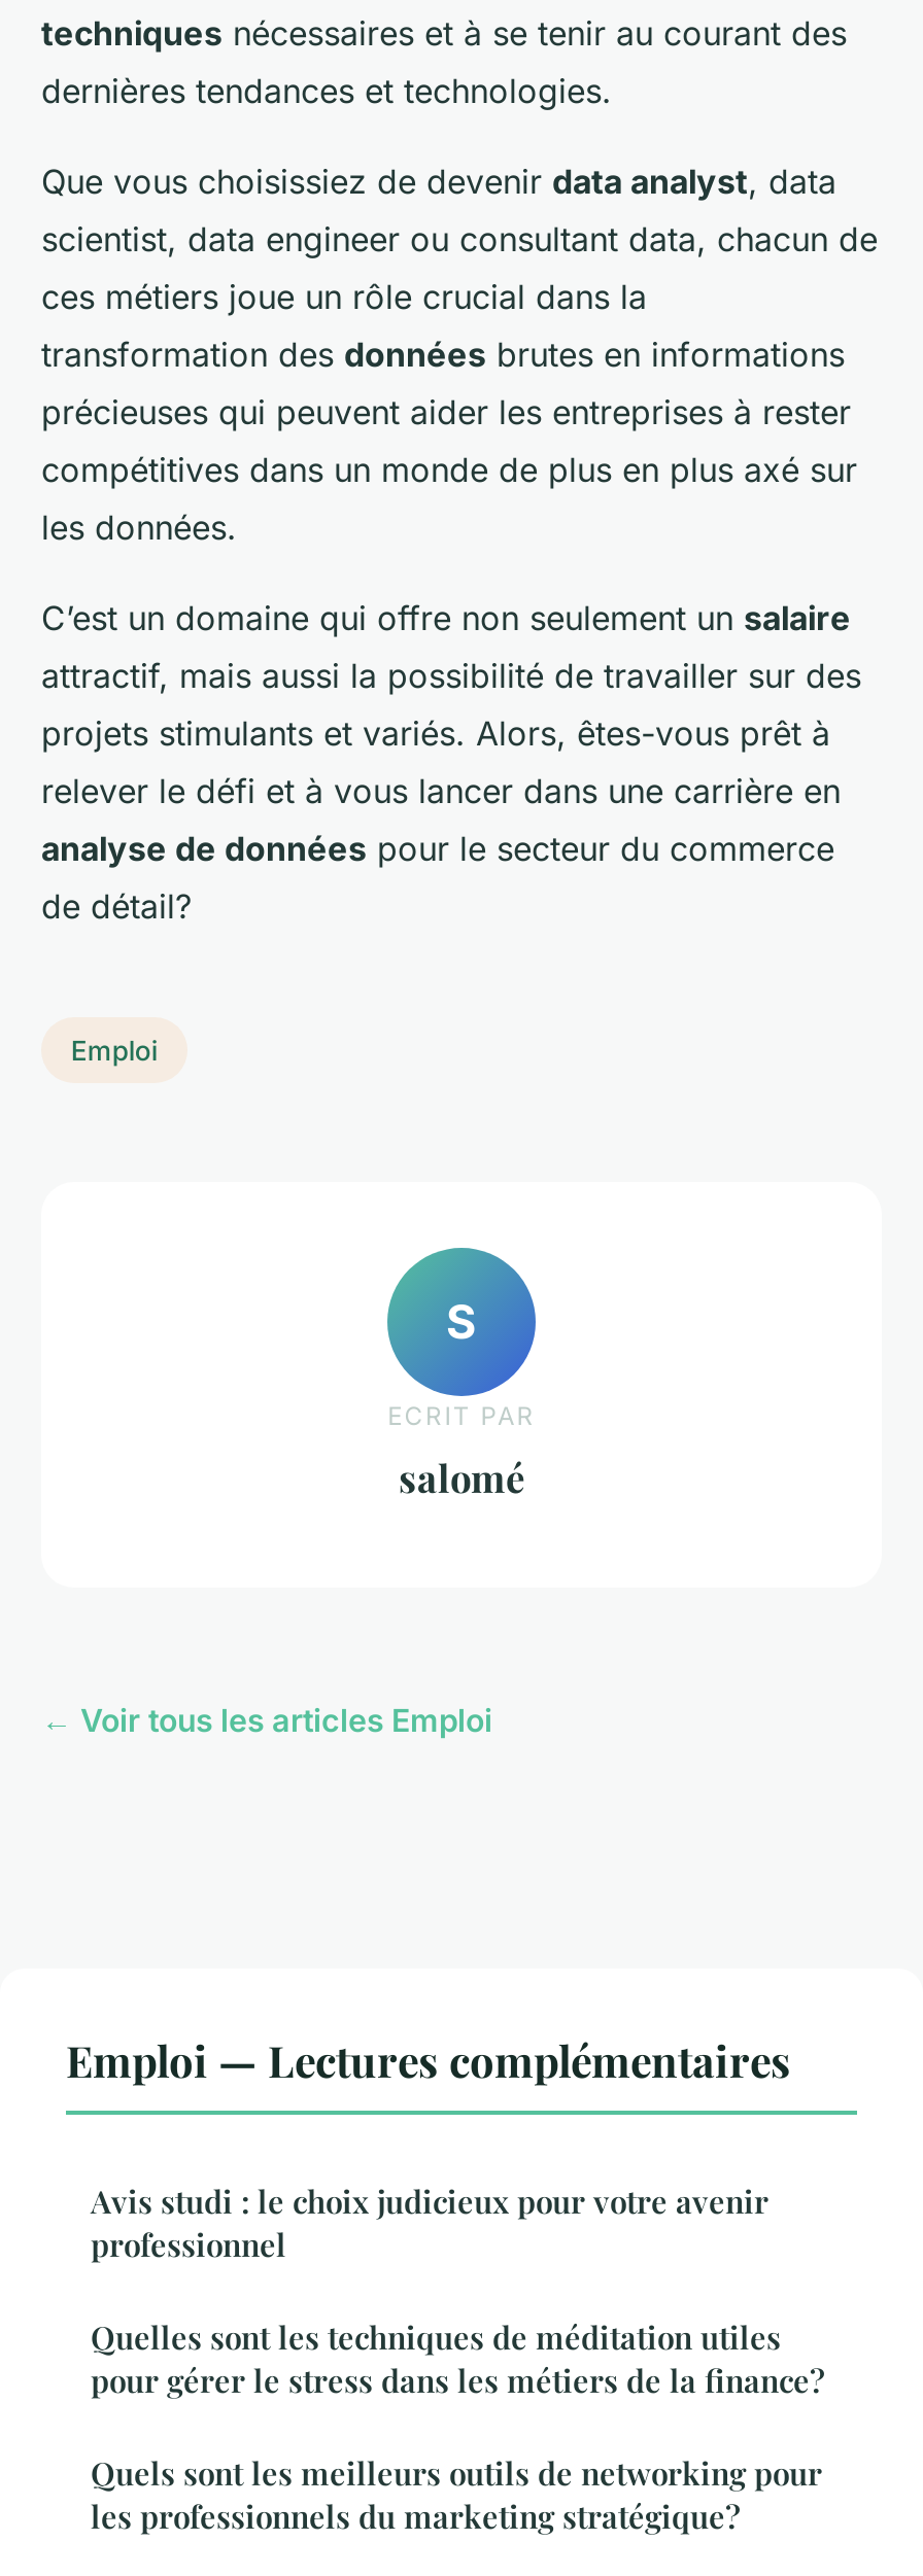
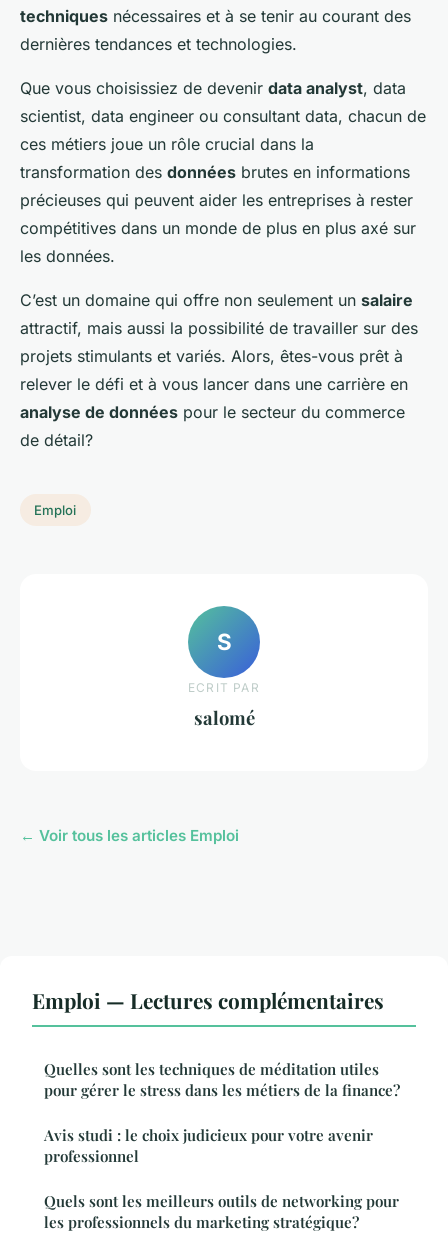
moved [91,2181,768,2265] -> [44,1125,373,1166]: Avis studi : le choix judicieux pour votre avenir | professionnel
moved [91,2317,824,2401] -> [44,1059,400,1100]: Quelles sont les techniques de méditation utiles | pour gérer le stress dans les métiers de la finance?

